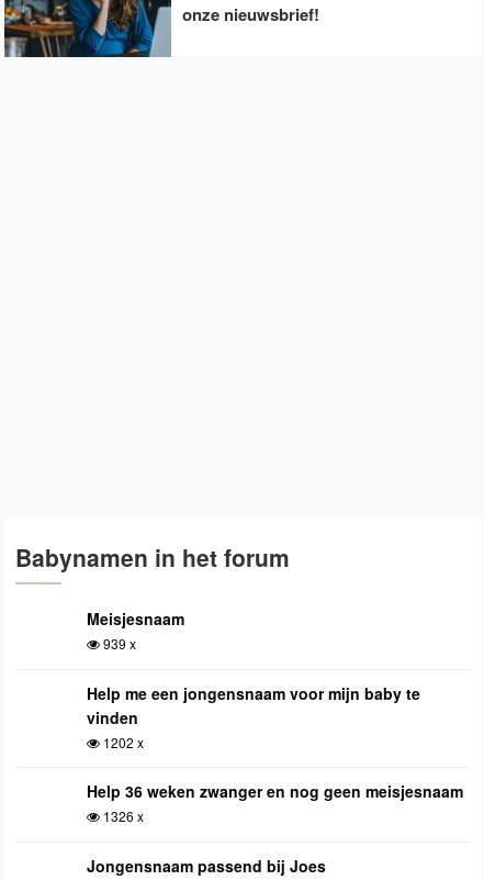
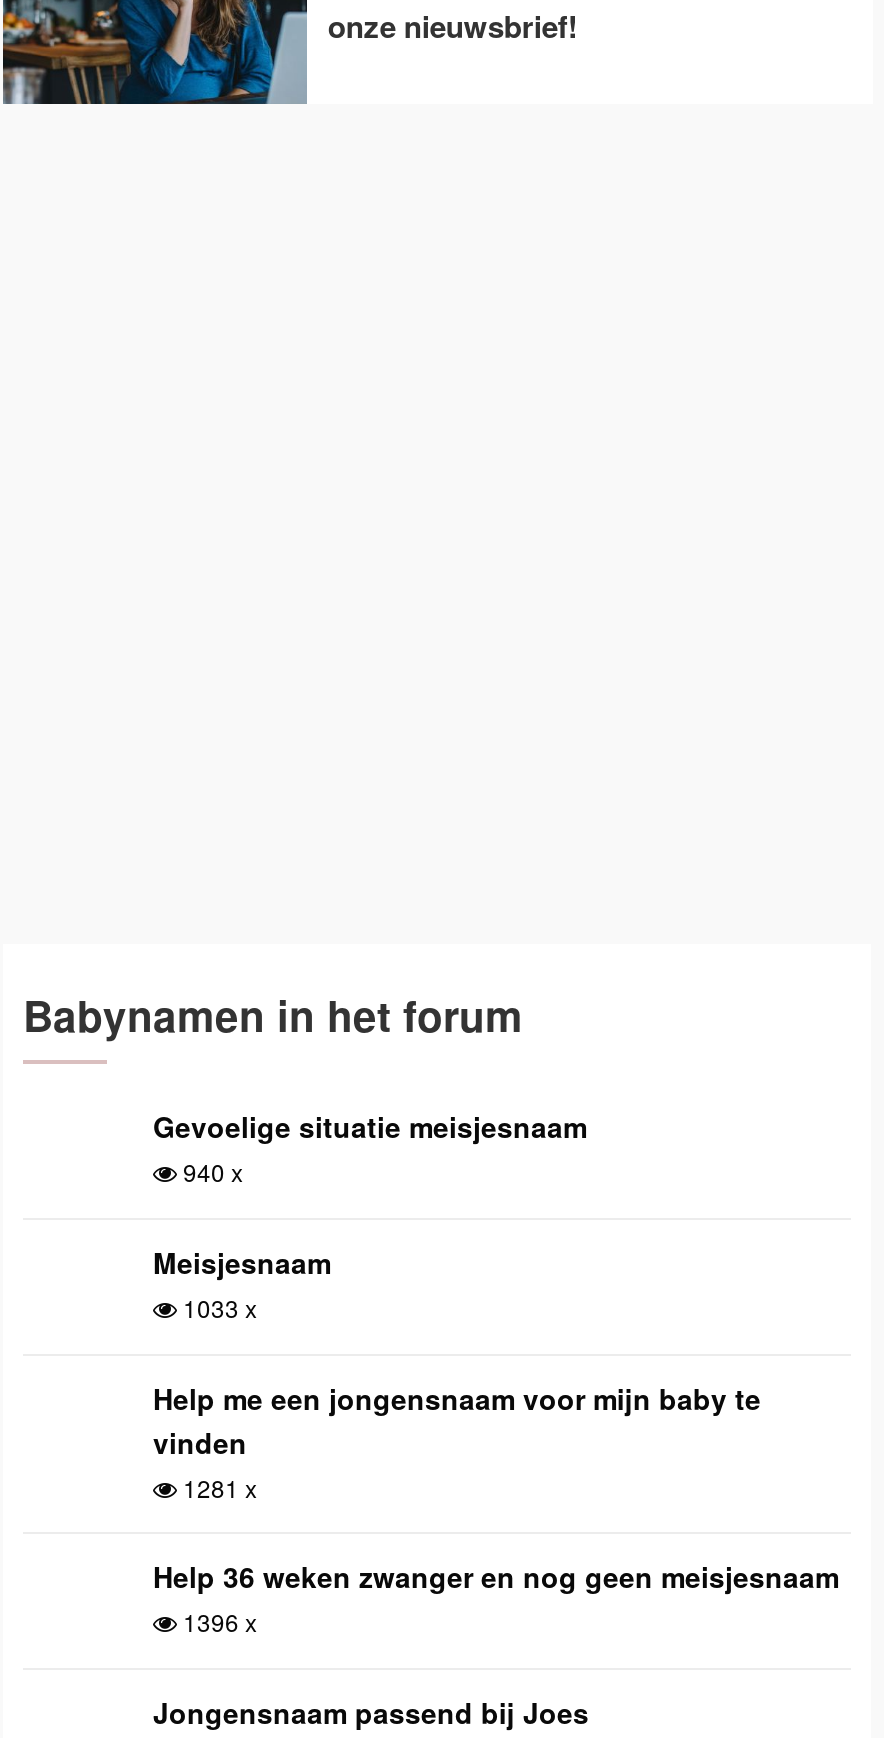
none -> [153,1106,587,1188] Gevoelige situatie meisjesnaam | 940 x
[100,634,136,653] 939 x -> [177,1290,257,1324] 1033 x
[100,733,144,751] 1202 x -> [177,1470,257,1504] 1281 x
[100,806,144,825] 1326 x -> [177,1604,257,1638] 1396 x

